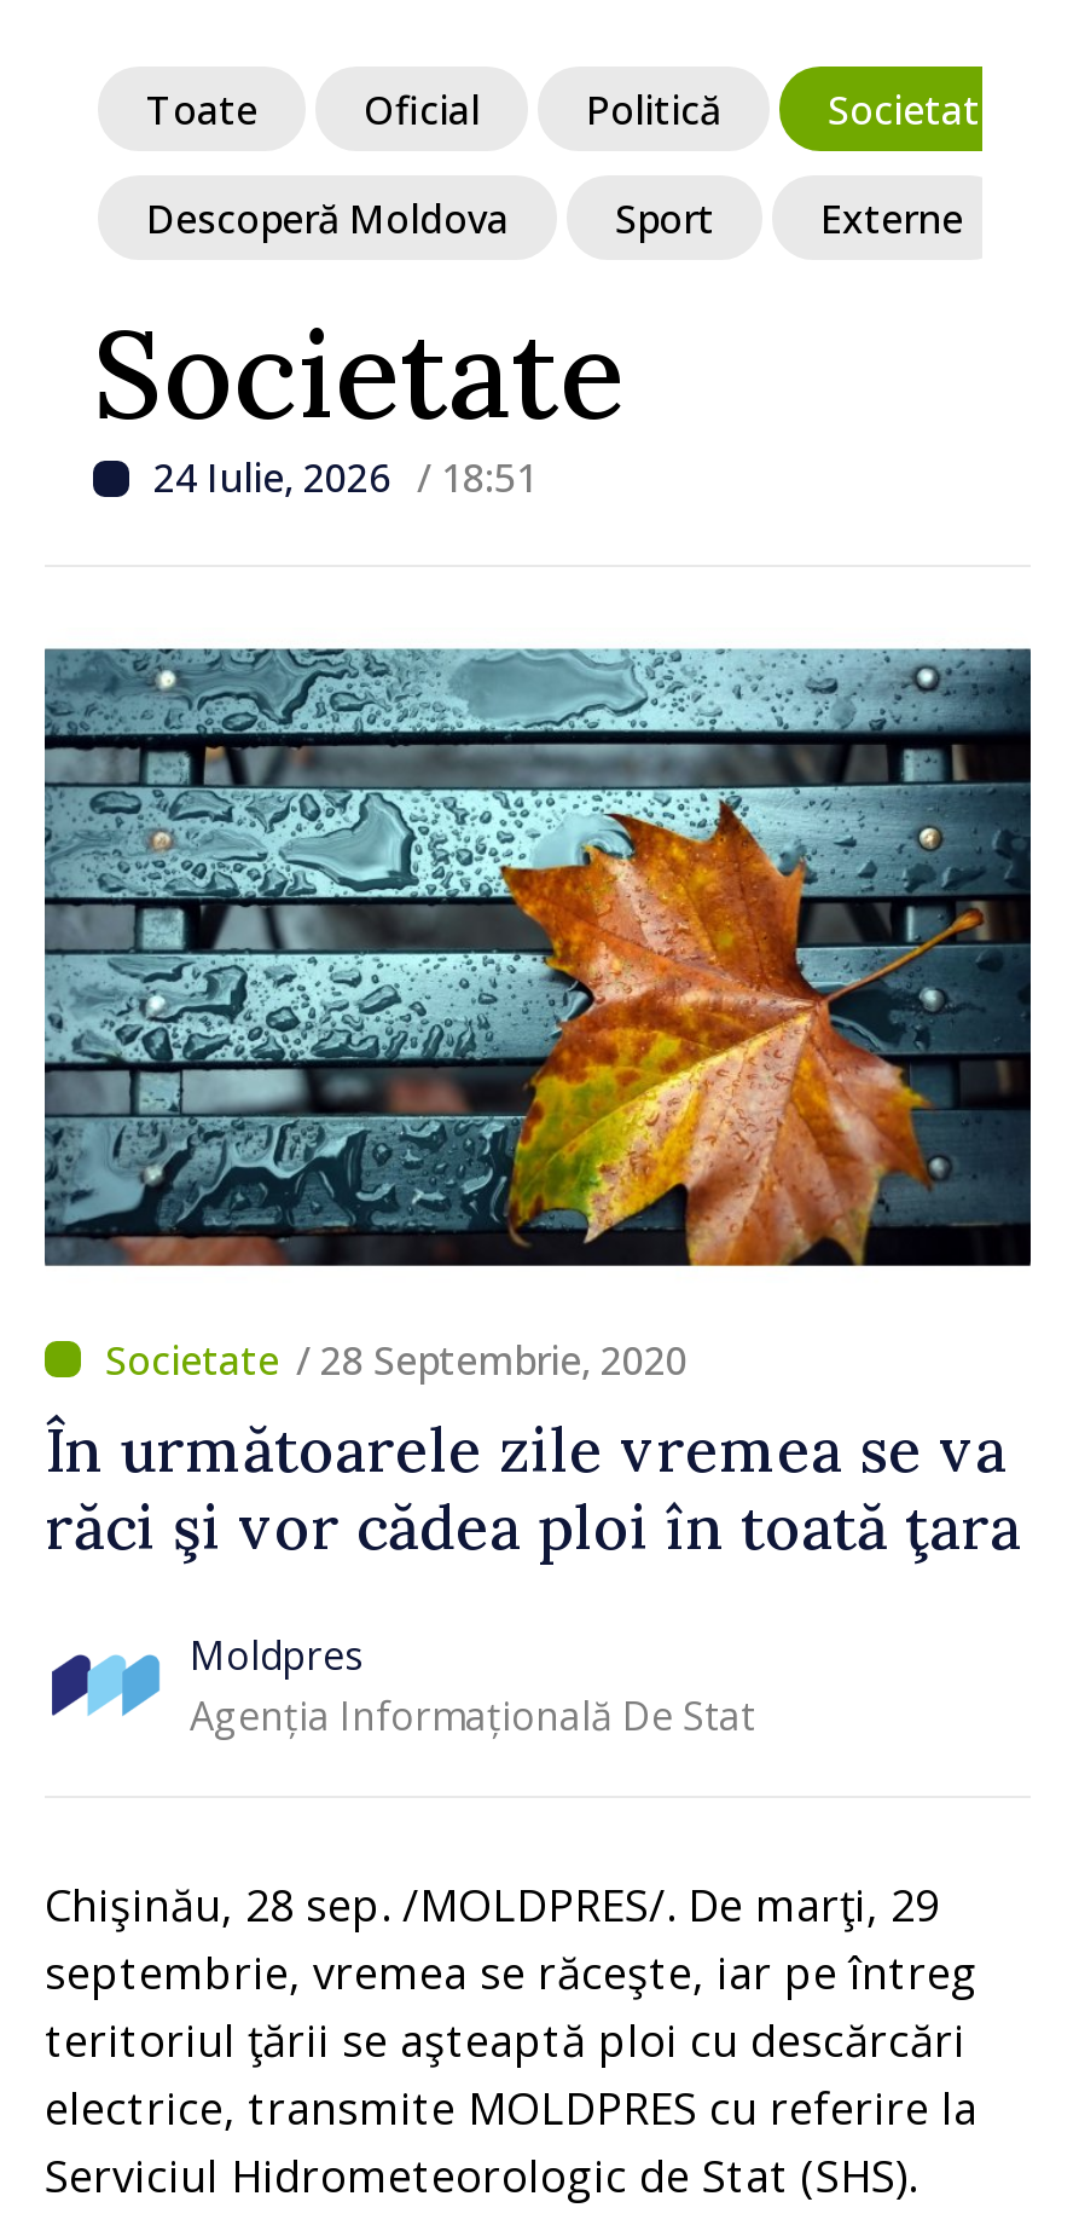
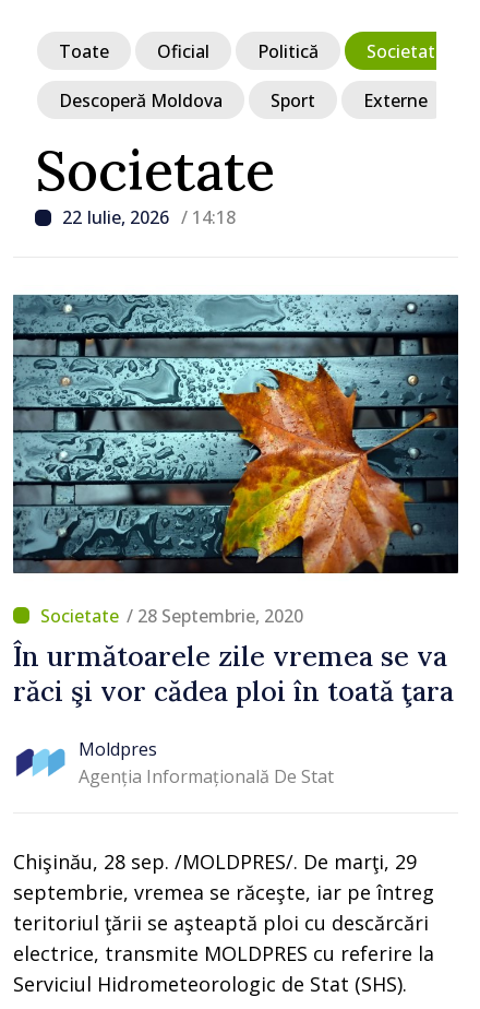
[153,451,538,504] 24 Iulie, 2026 / 18:51 -> [62,205,236,229] 22 Iulie, 2026 / 14:18

